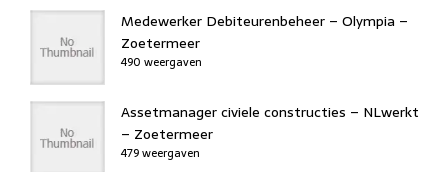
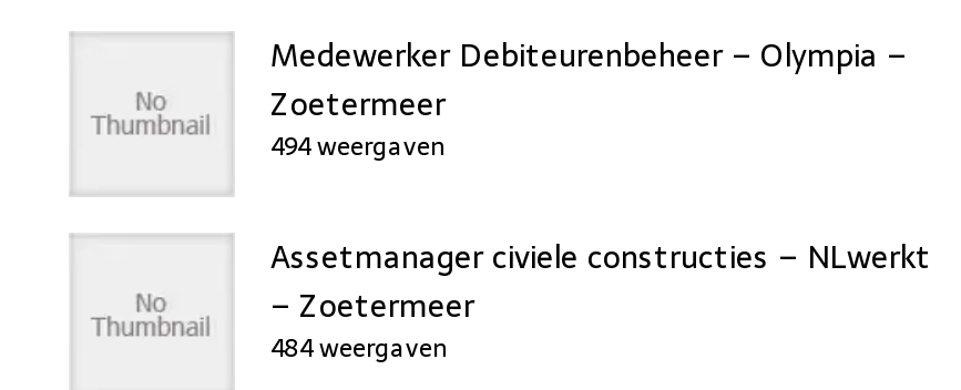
[121,53,202,71] 490 weergaven -> [270,126,446,166] 494 weergaven
[121,144,200,162] 479 weergaven -> [270,328,448,368] 484 weergaven

